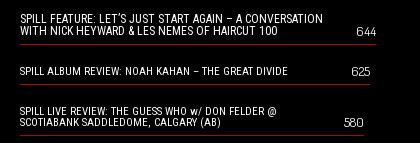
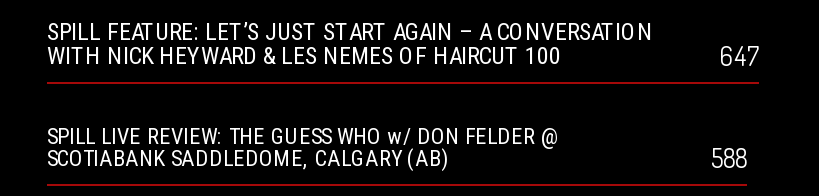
[20,23,376,79] 644 | SPILL ALBUM REVIEW: NOAH KAHAN – THE GREAT DIVIDE | 625 -> [719,39,759,71] 647
[344,114,364,130] 580 -> [711,141,747,173] 588

